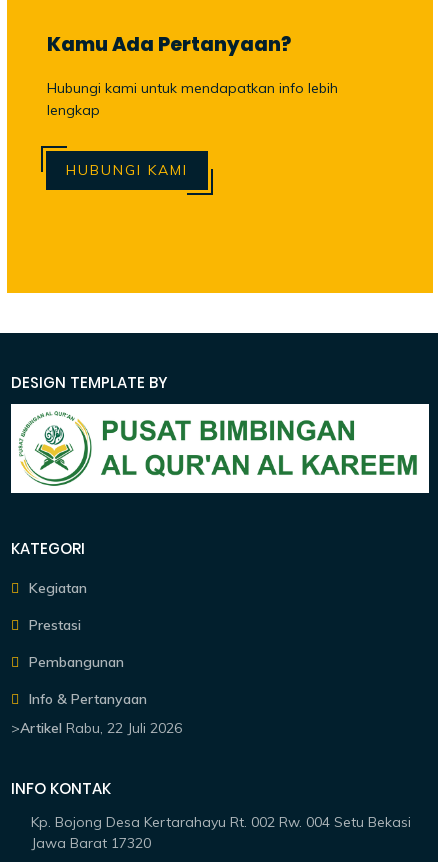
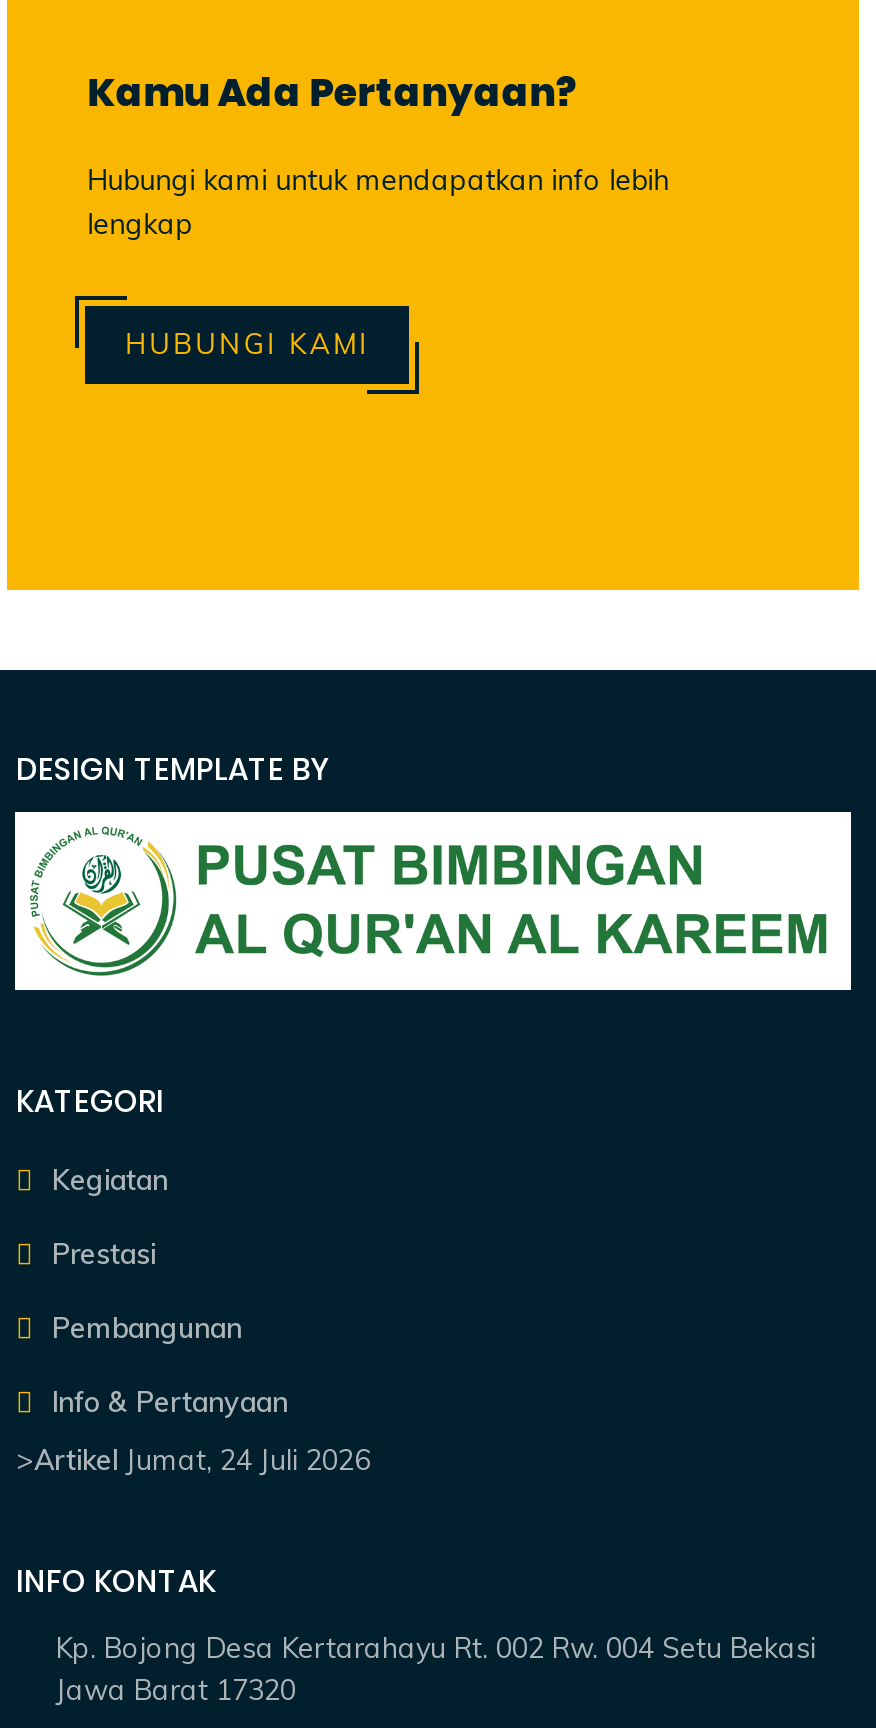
[11,719,182,737] >Artikel Rabu, 22 Juli 2026 -> [16,1441,370,1477] >Artikel Jumat, 24 Juli 2026

